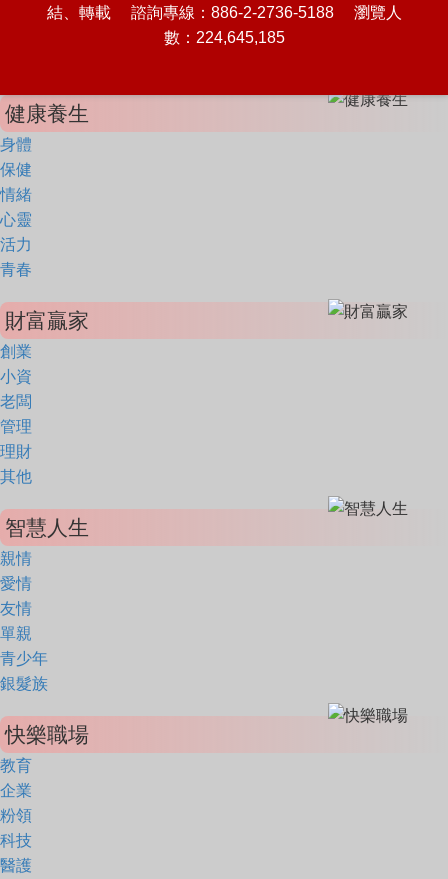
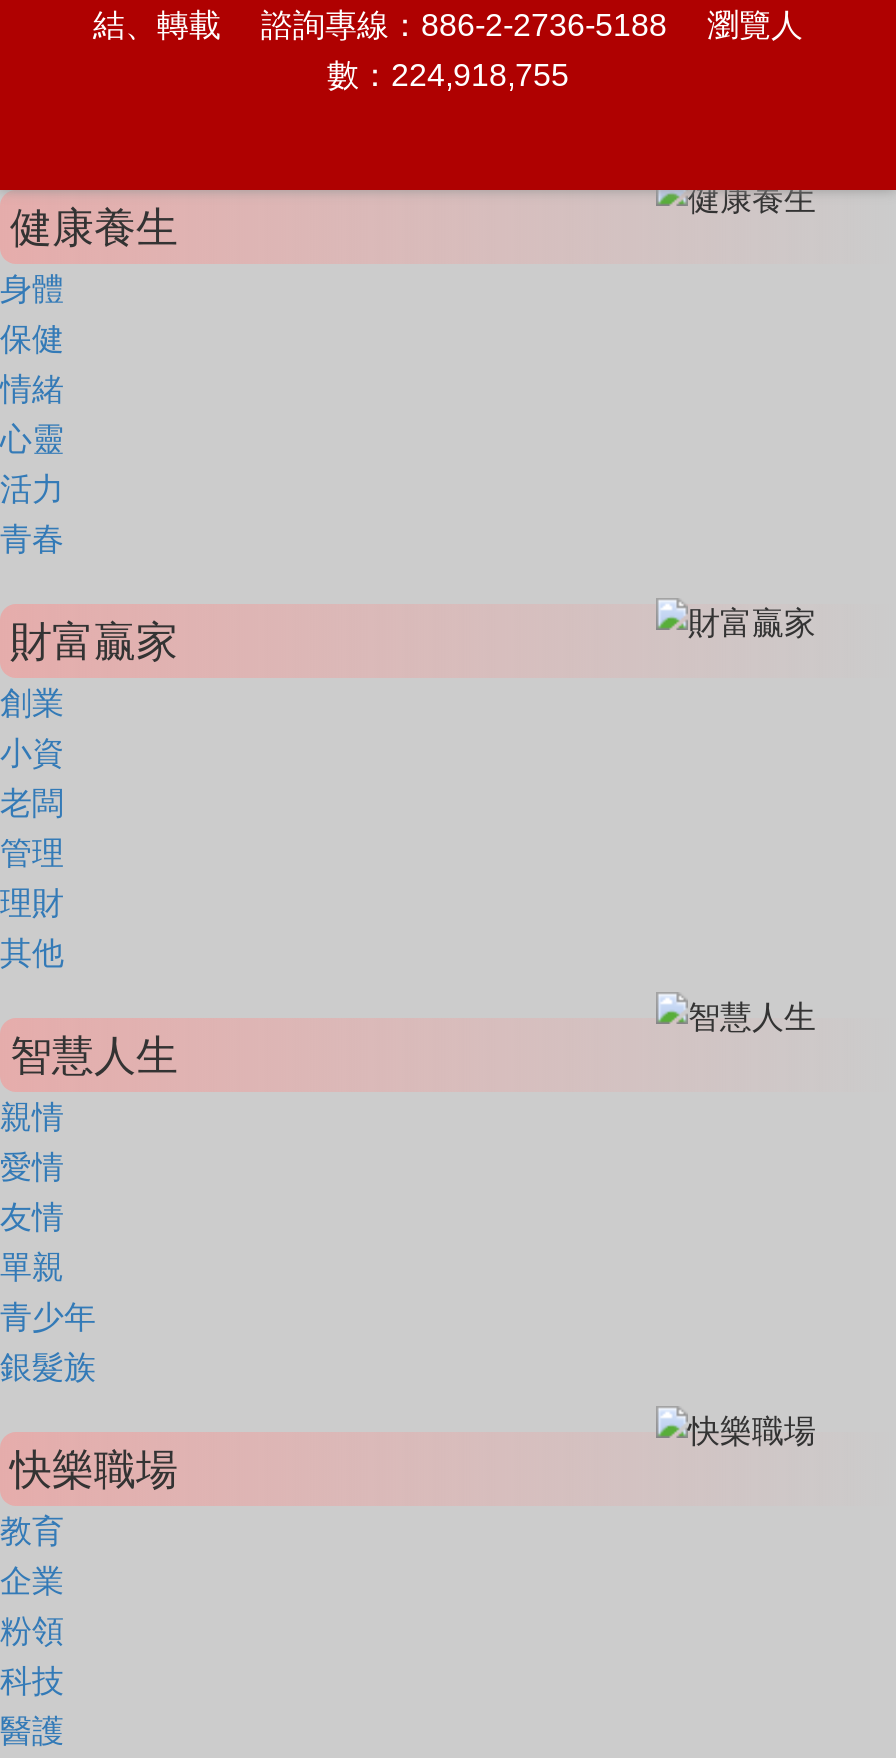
[163,29,284,46] 數：224,645,185 -> [327,59,569,93] 數：224,918,755

